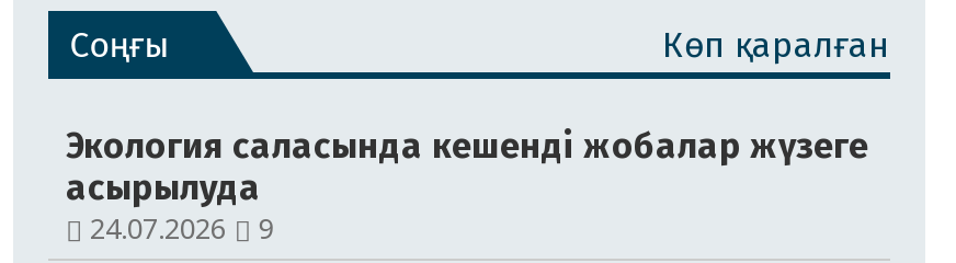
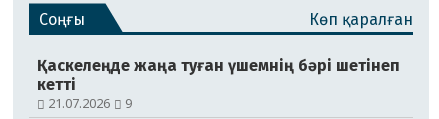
[66,125,868,248] Экология саласында кешенді жобалар жүзеге | асырылуда | 24.07.2026 -> [37,56,400,112] Қаскелеңде жаңа туған үшемнің бәрі шетінеп | кетті | 21.07.2026

